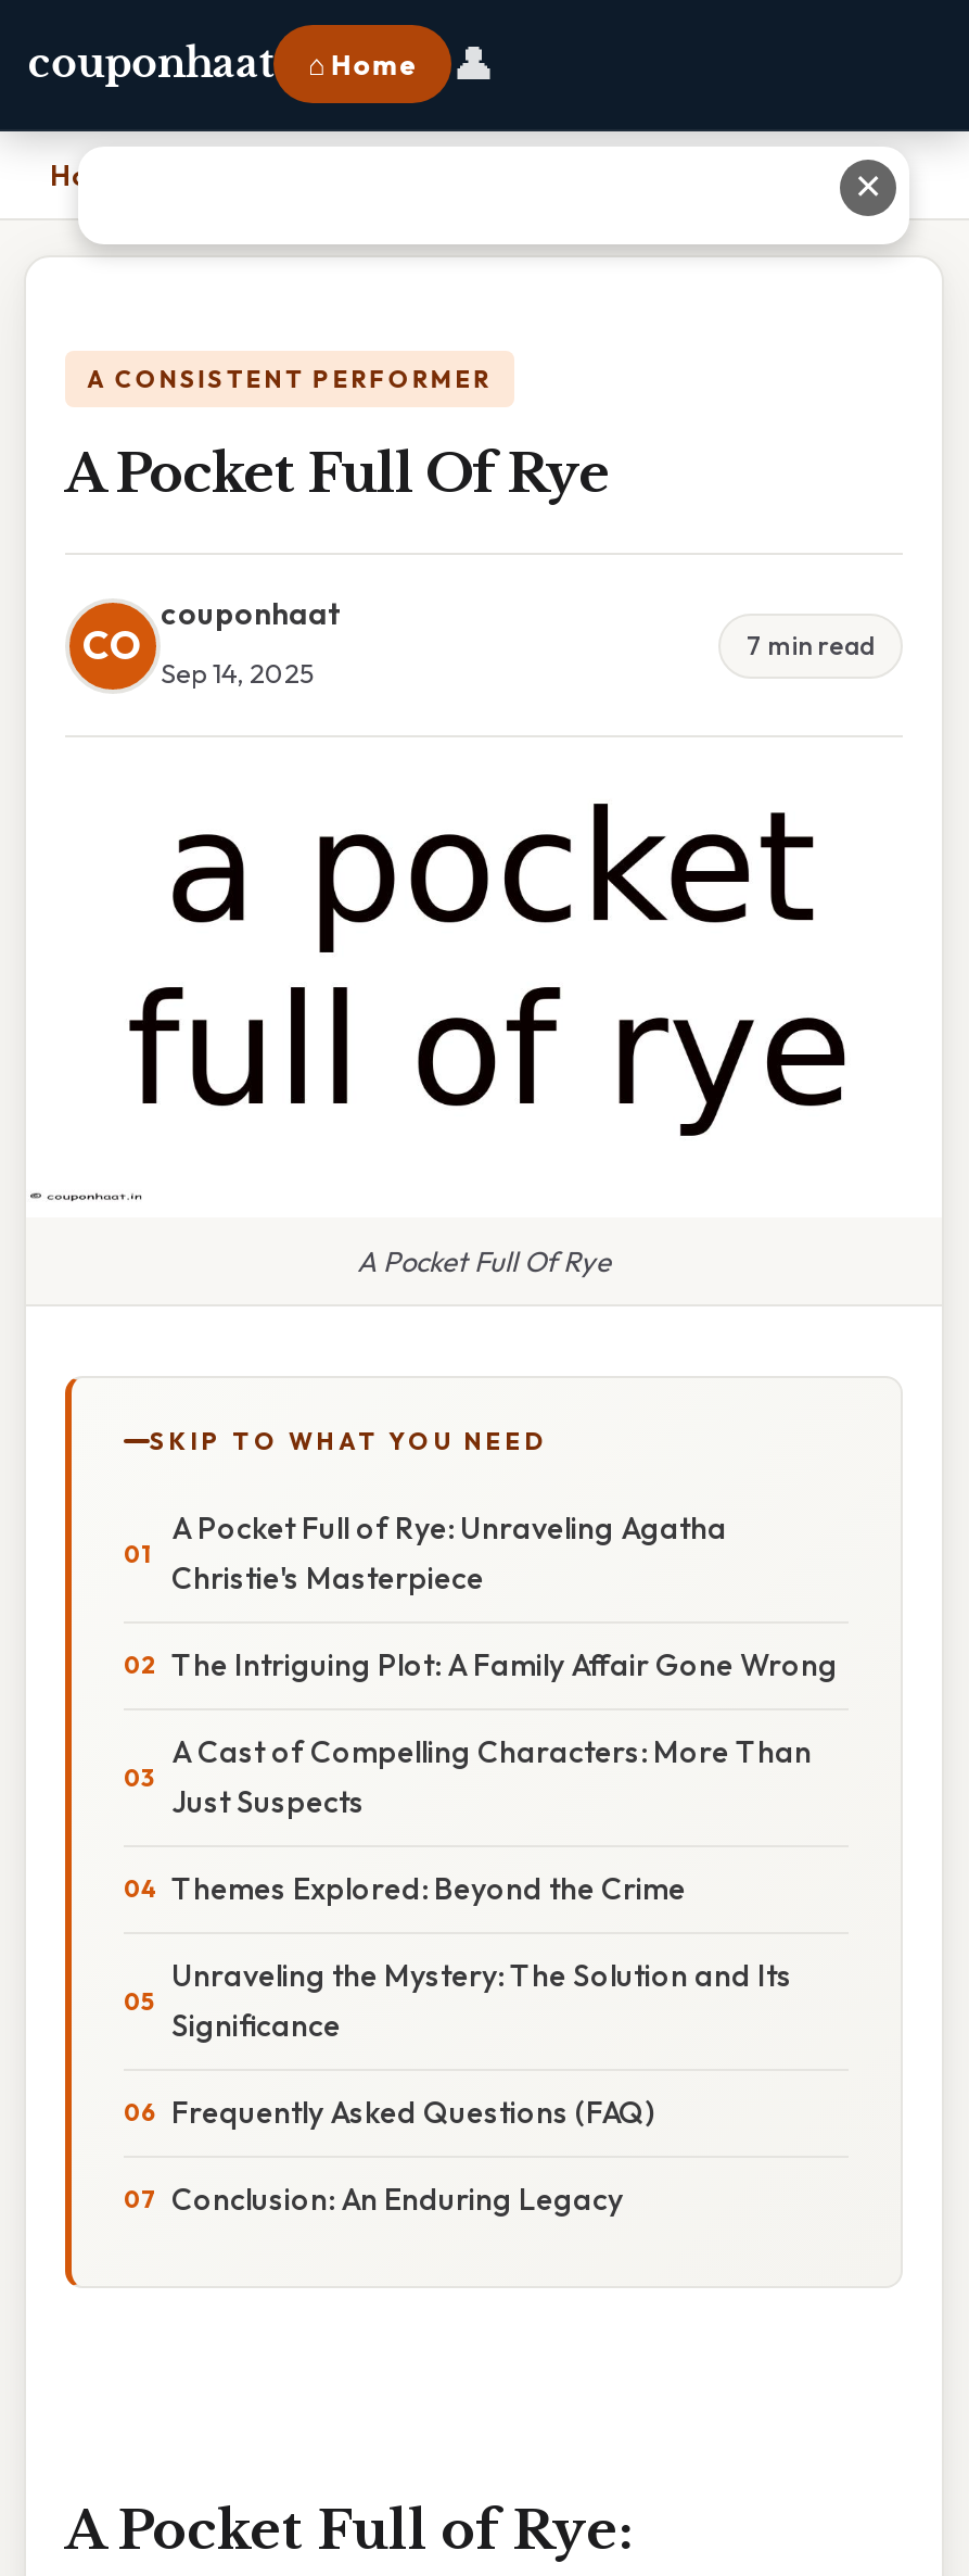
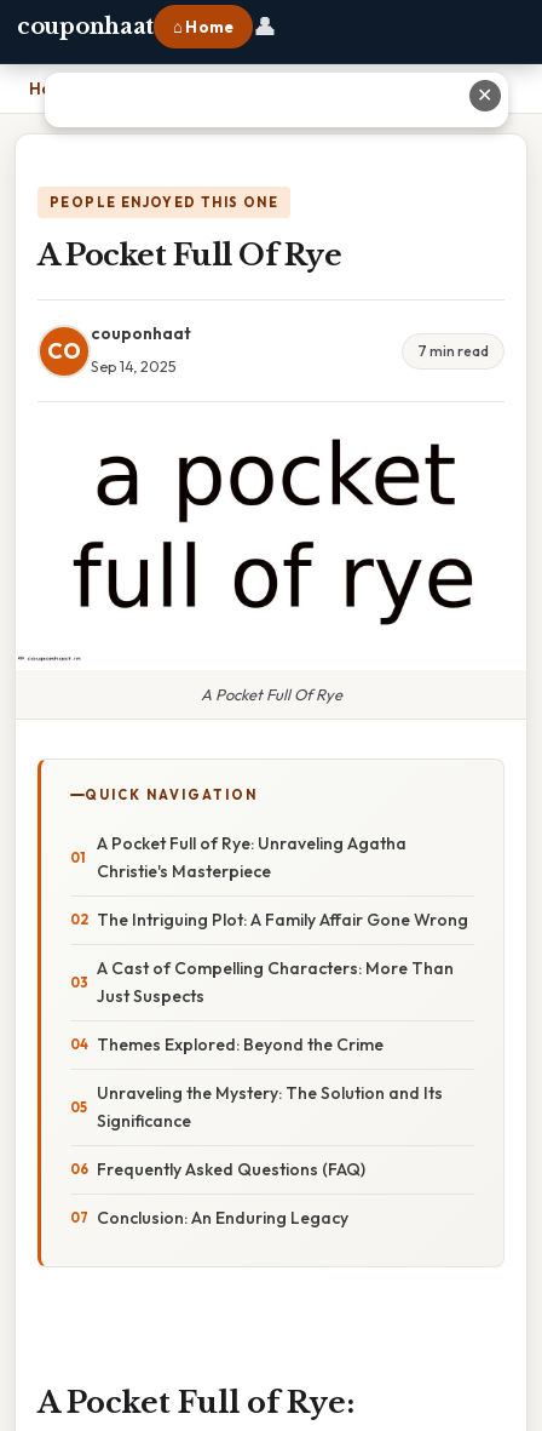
[87,364,492,394] A CONSISTENT PERFORMER -> [50,194,279,211] PEOPLE ENJOYED THIS ONE
[150,1425,549,1456] SKIP TO WHAT YOU NEED -> [85,786,258,803] QUICK NAVIGATION

